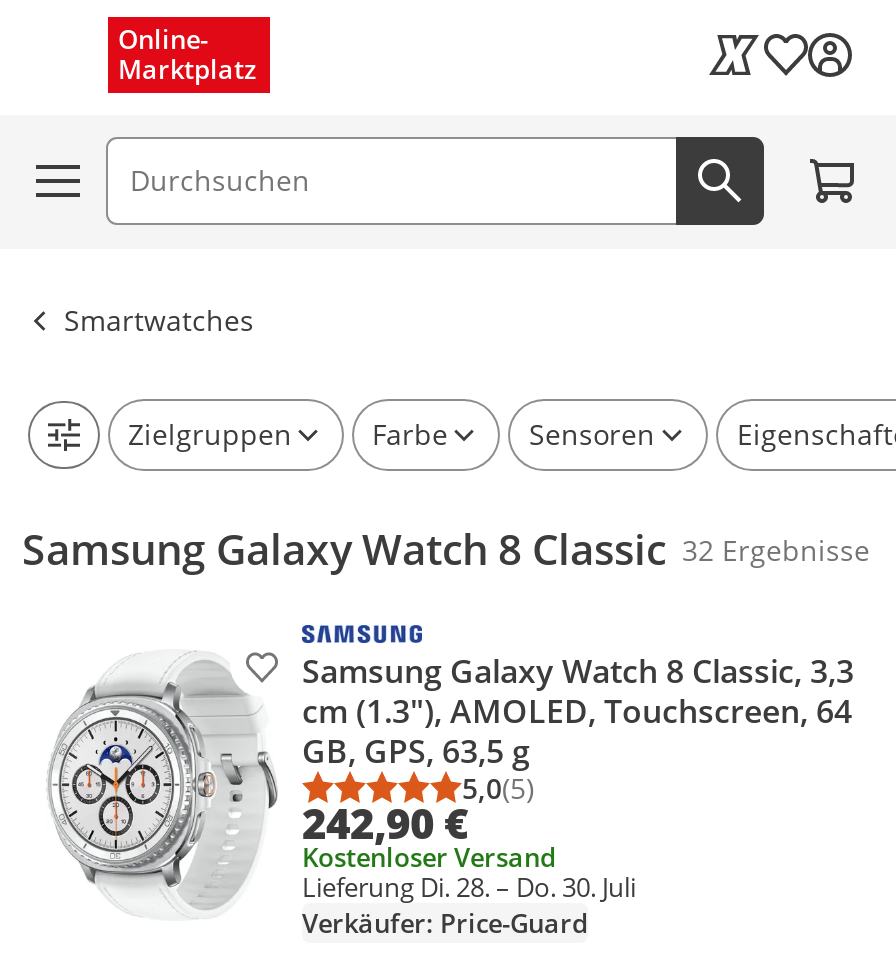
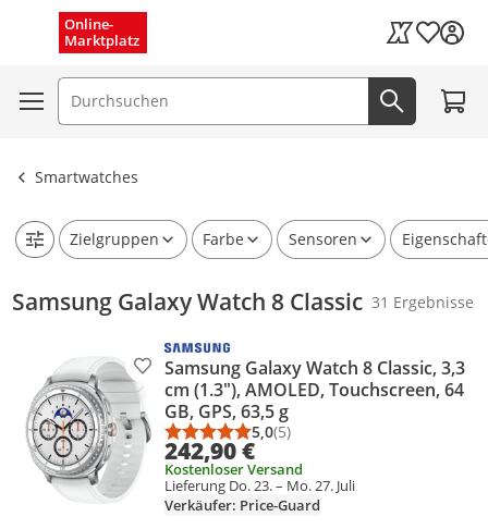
[22,521,870,577] Samsung Galaxy Watch 8 Classic 32 Ergebnisse -> [12,286,474,317] Samsung Galaxy Watch 8 Classic 31 Ergebnisse
[302,869,636,905] Lieferung Di. 28. – Do. 30. Juli -> [164,476,355,495] Lieferung Do. 23. – Mo. 27. Juli

